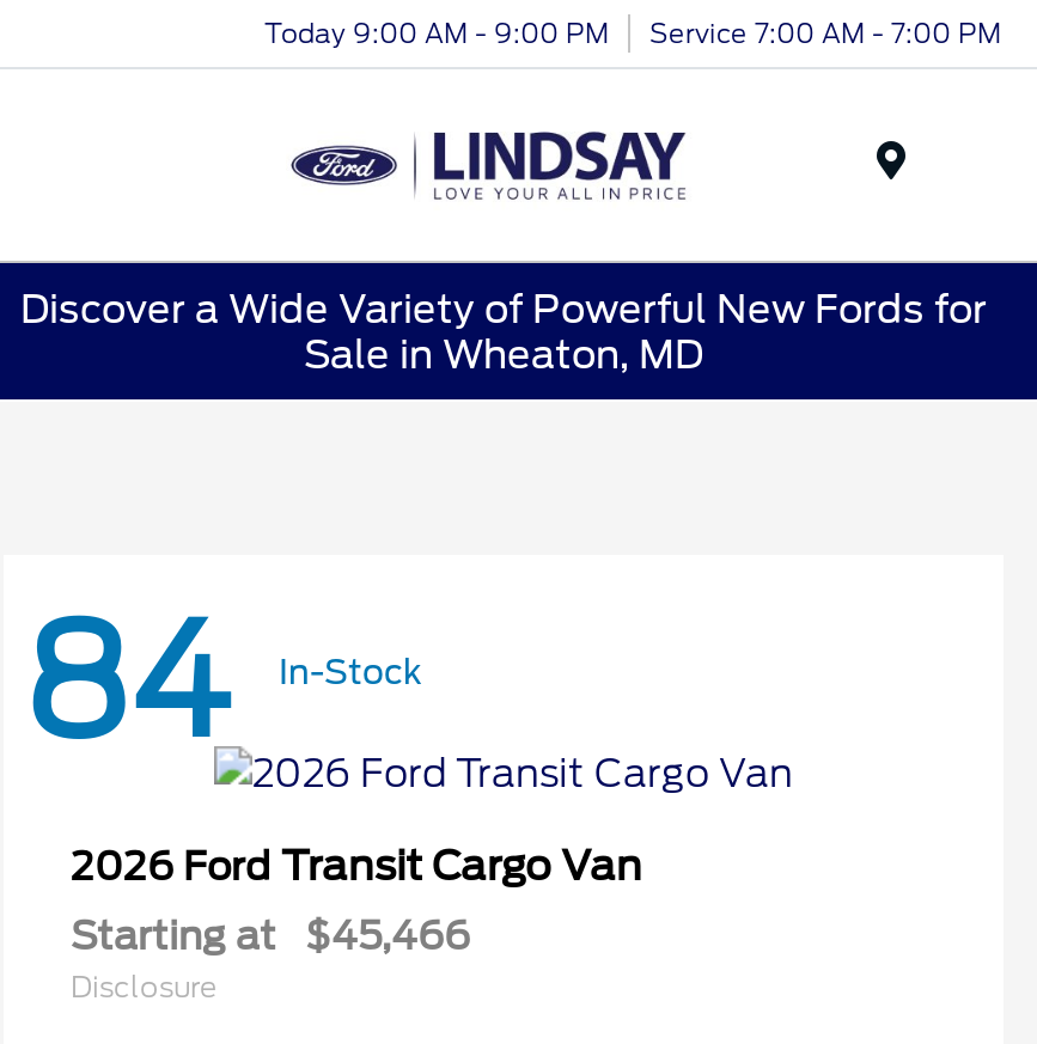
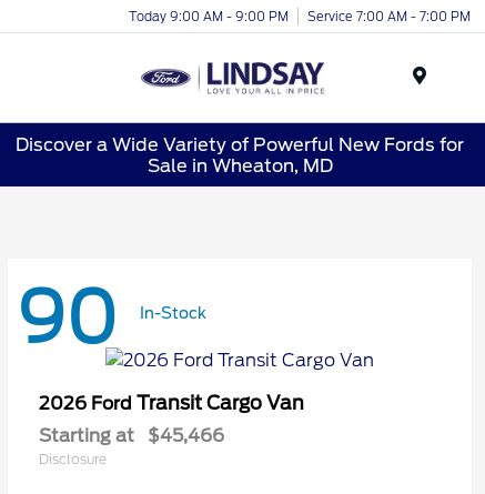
[23,590,422,772] 84 In-Stock -> [17,275,206,359] 90 In-Stock

